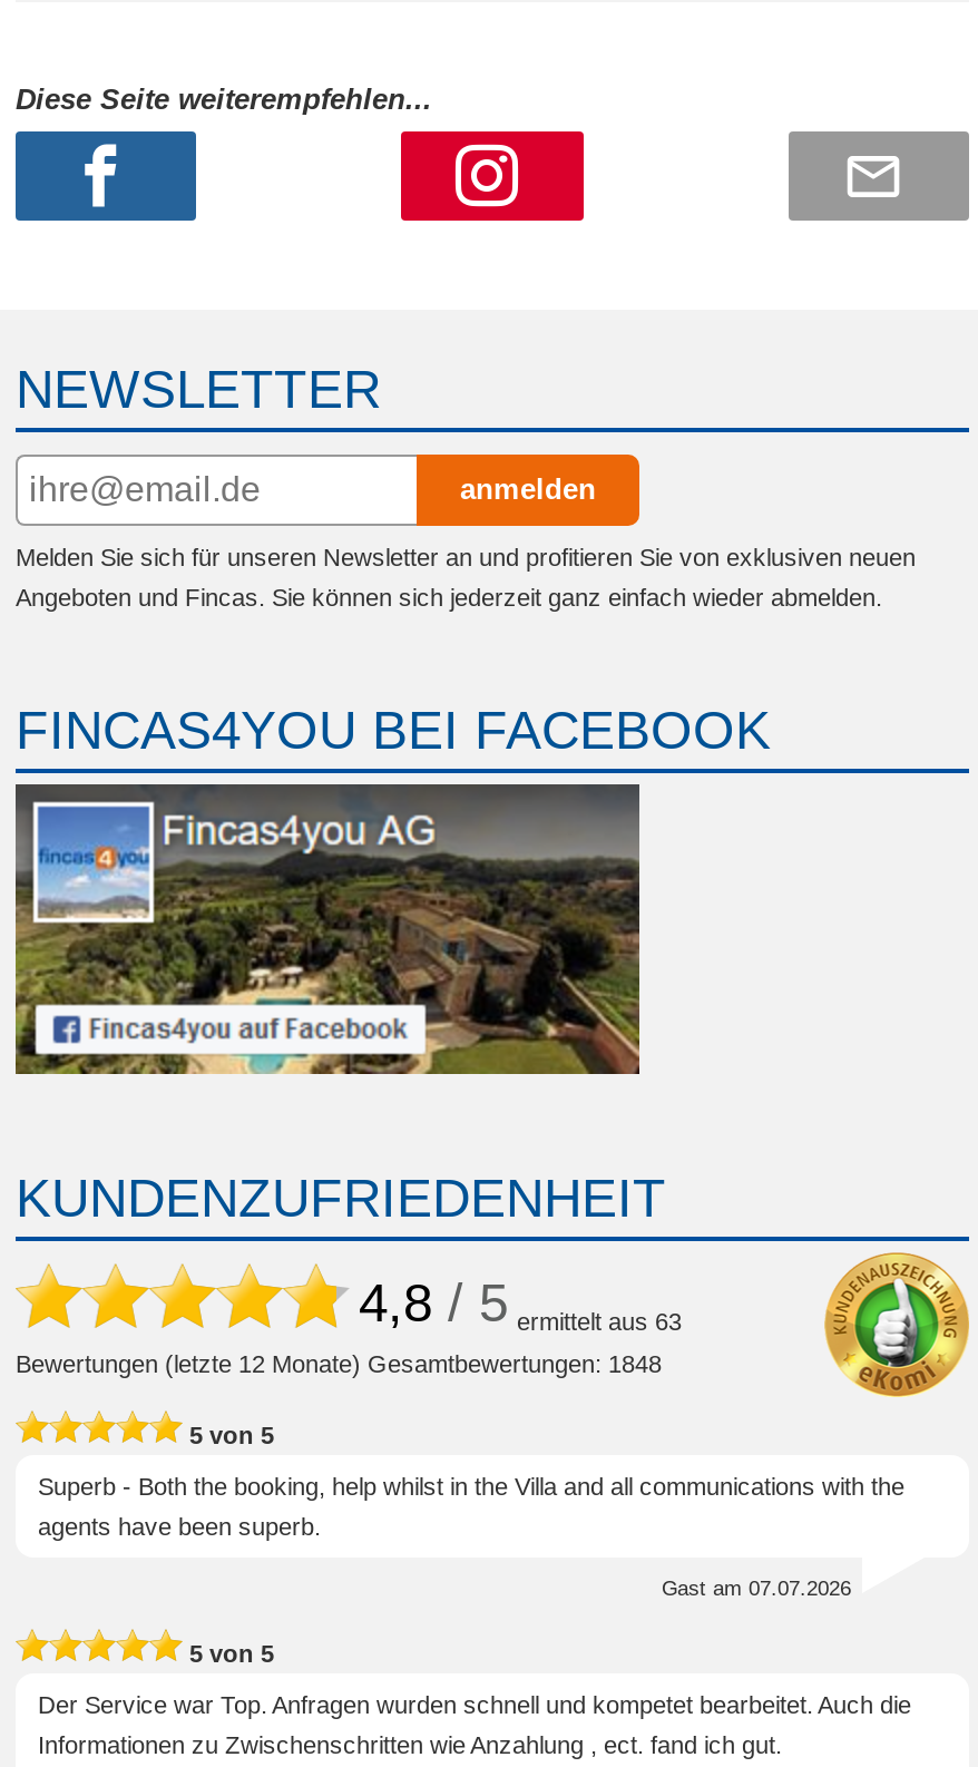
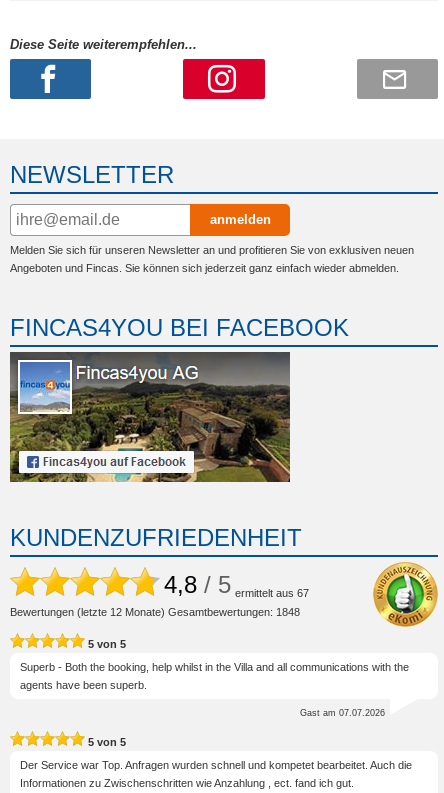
[359,1272,682,1335] 4,8 / 5 ermittelt aus63 -> [164,571,309,599] 4,8 / 5 ermittelt aus67

